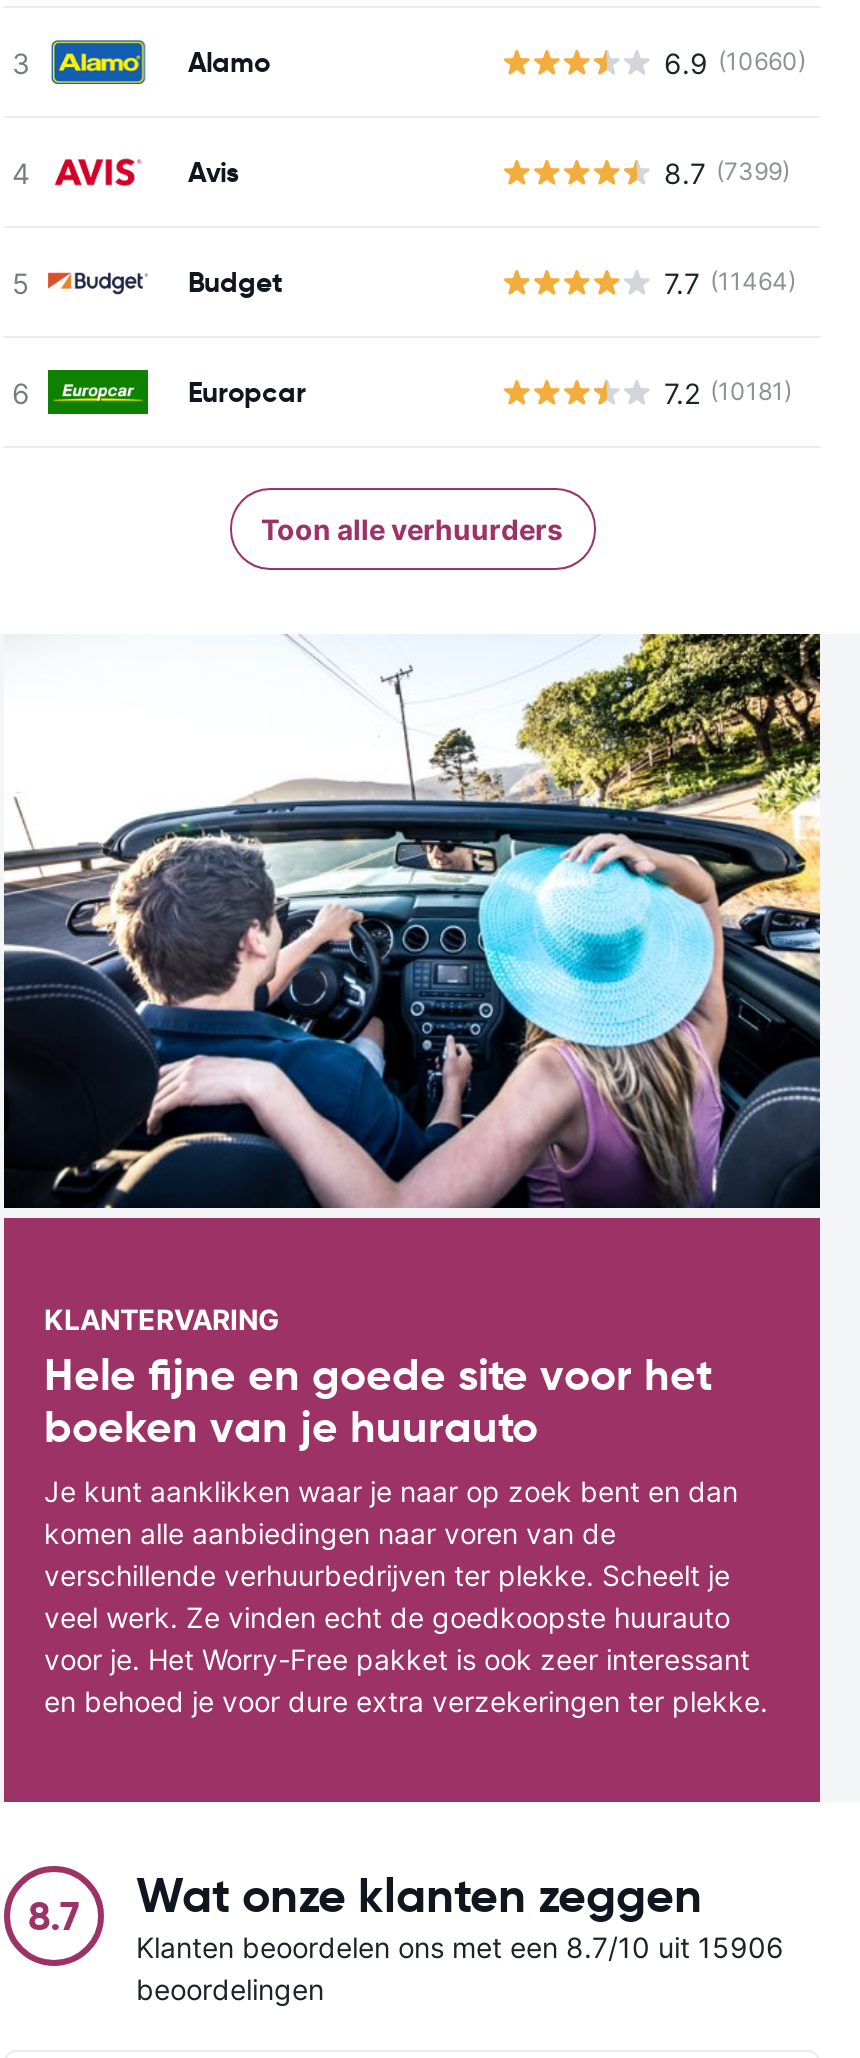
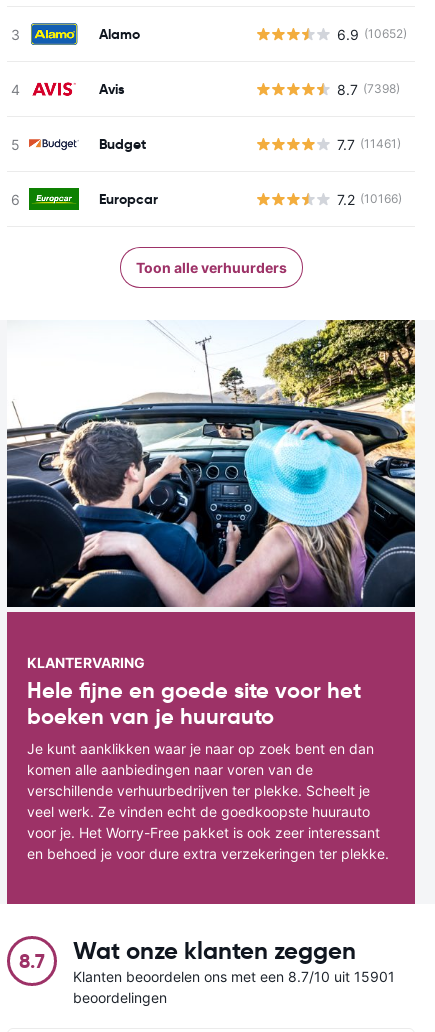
[664,45,806,79] 6.9 (10660) -> [337,25,407,42] 6.9 (10652)
[664,155,790,189] 8.7 (7399) -> [337,80,400,97] 8.7 (7398)
[664,265,796,299] 7.7 (11464) -> [337,135,401,152] 7.7 (11461)
[664,375,792,409] 7.2 (10181) -> [337,190,402,207] 7.2 (10166)
[136,1930,784,1964] Klanten beoordelen ons met een 8.7/10 uit 15906 -> [73,968,395,985] Klanten beoordelen ons met een 8.7/10 uit 15901

